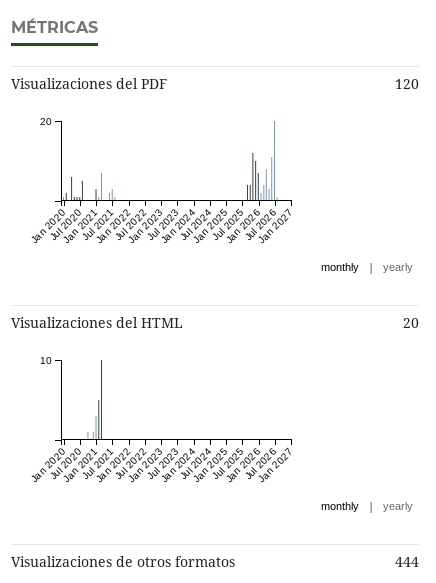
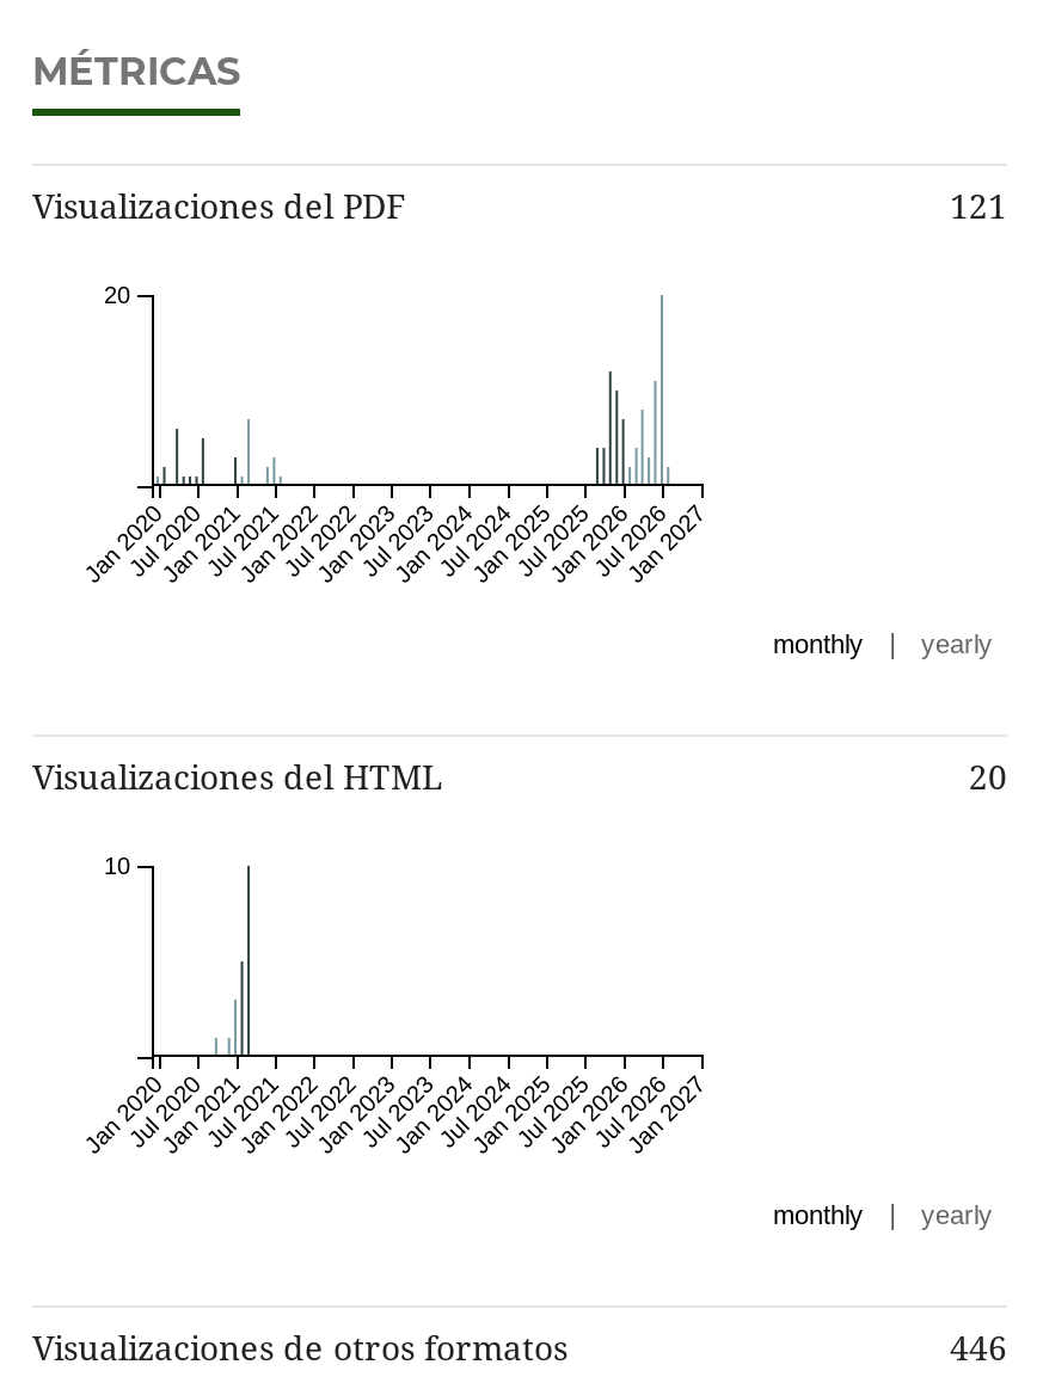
[395,74,419,93] 120 -> [950,183,1007,229] 121
[395,552,419,571] 444 -> [950,1325,1007,1370] 446

